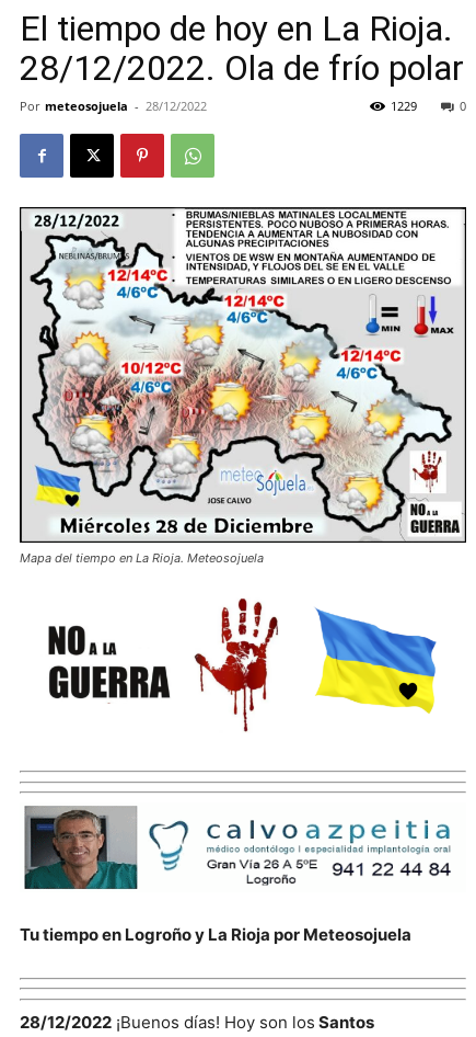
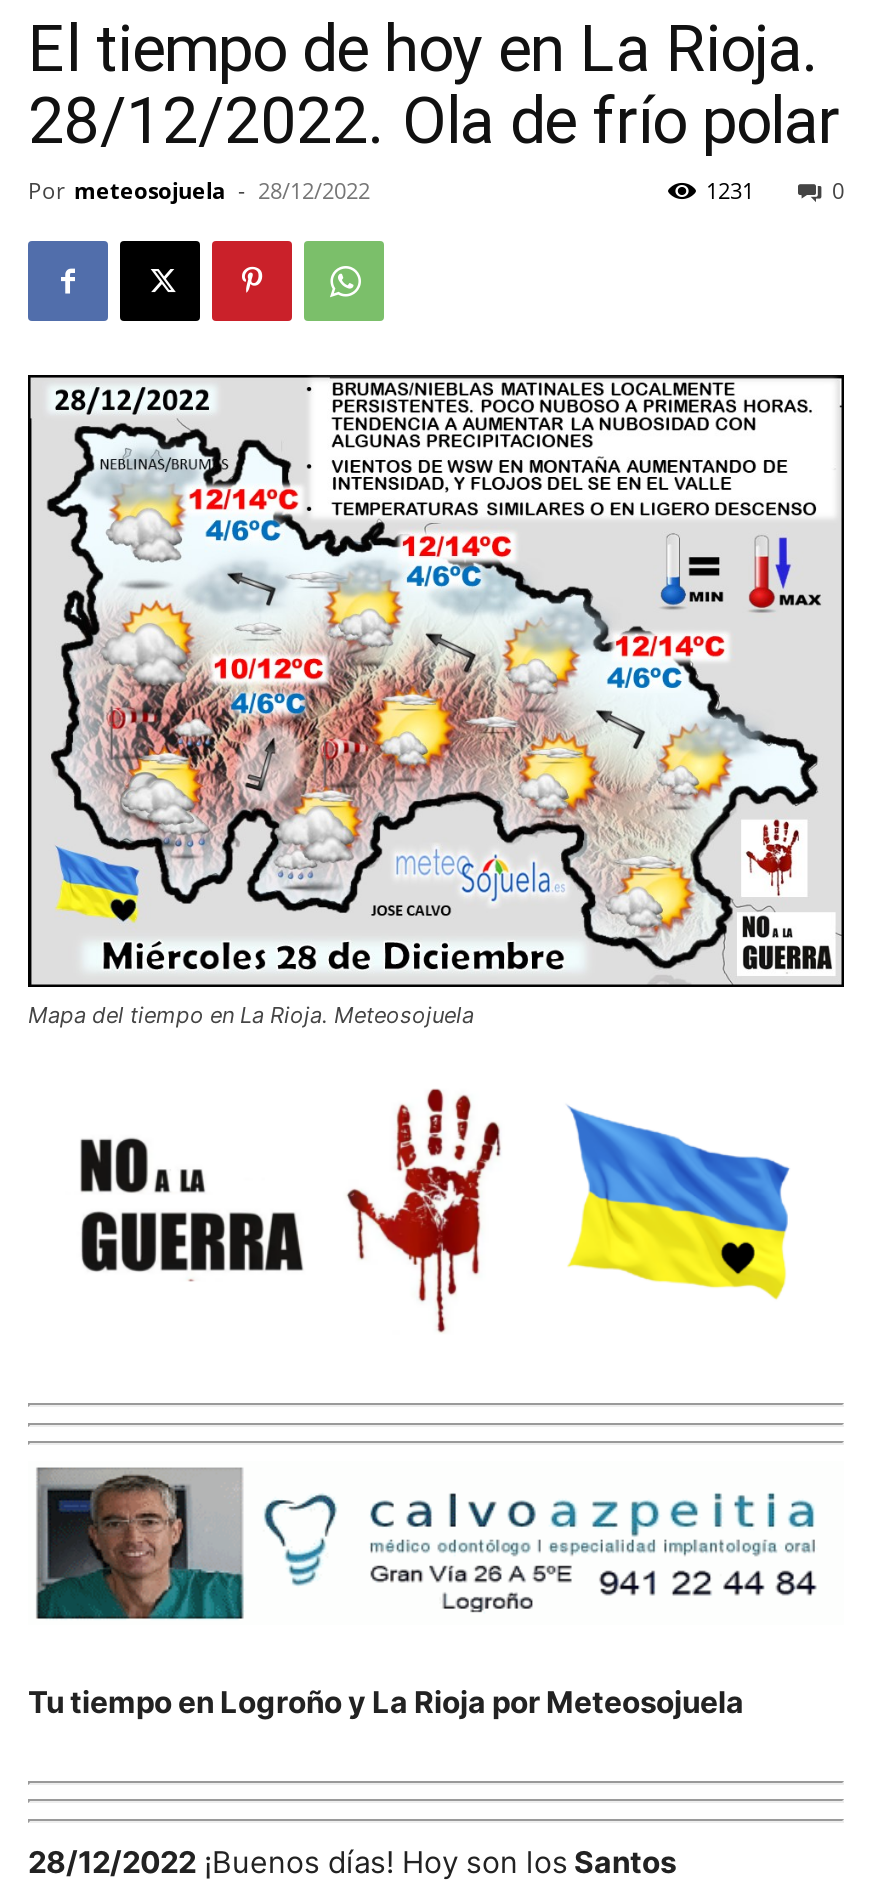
[391,98,417,114] 1229 -> [706,175,754,205] 1231

